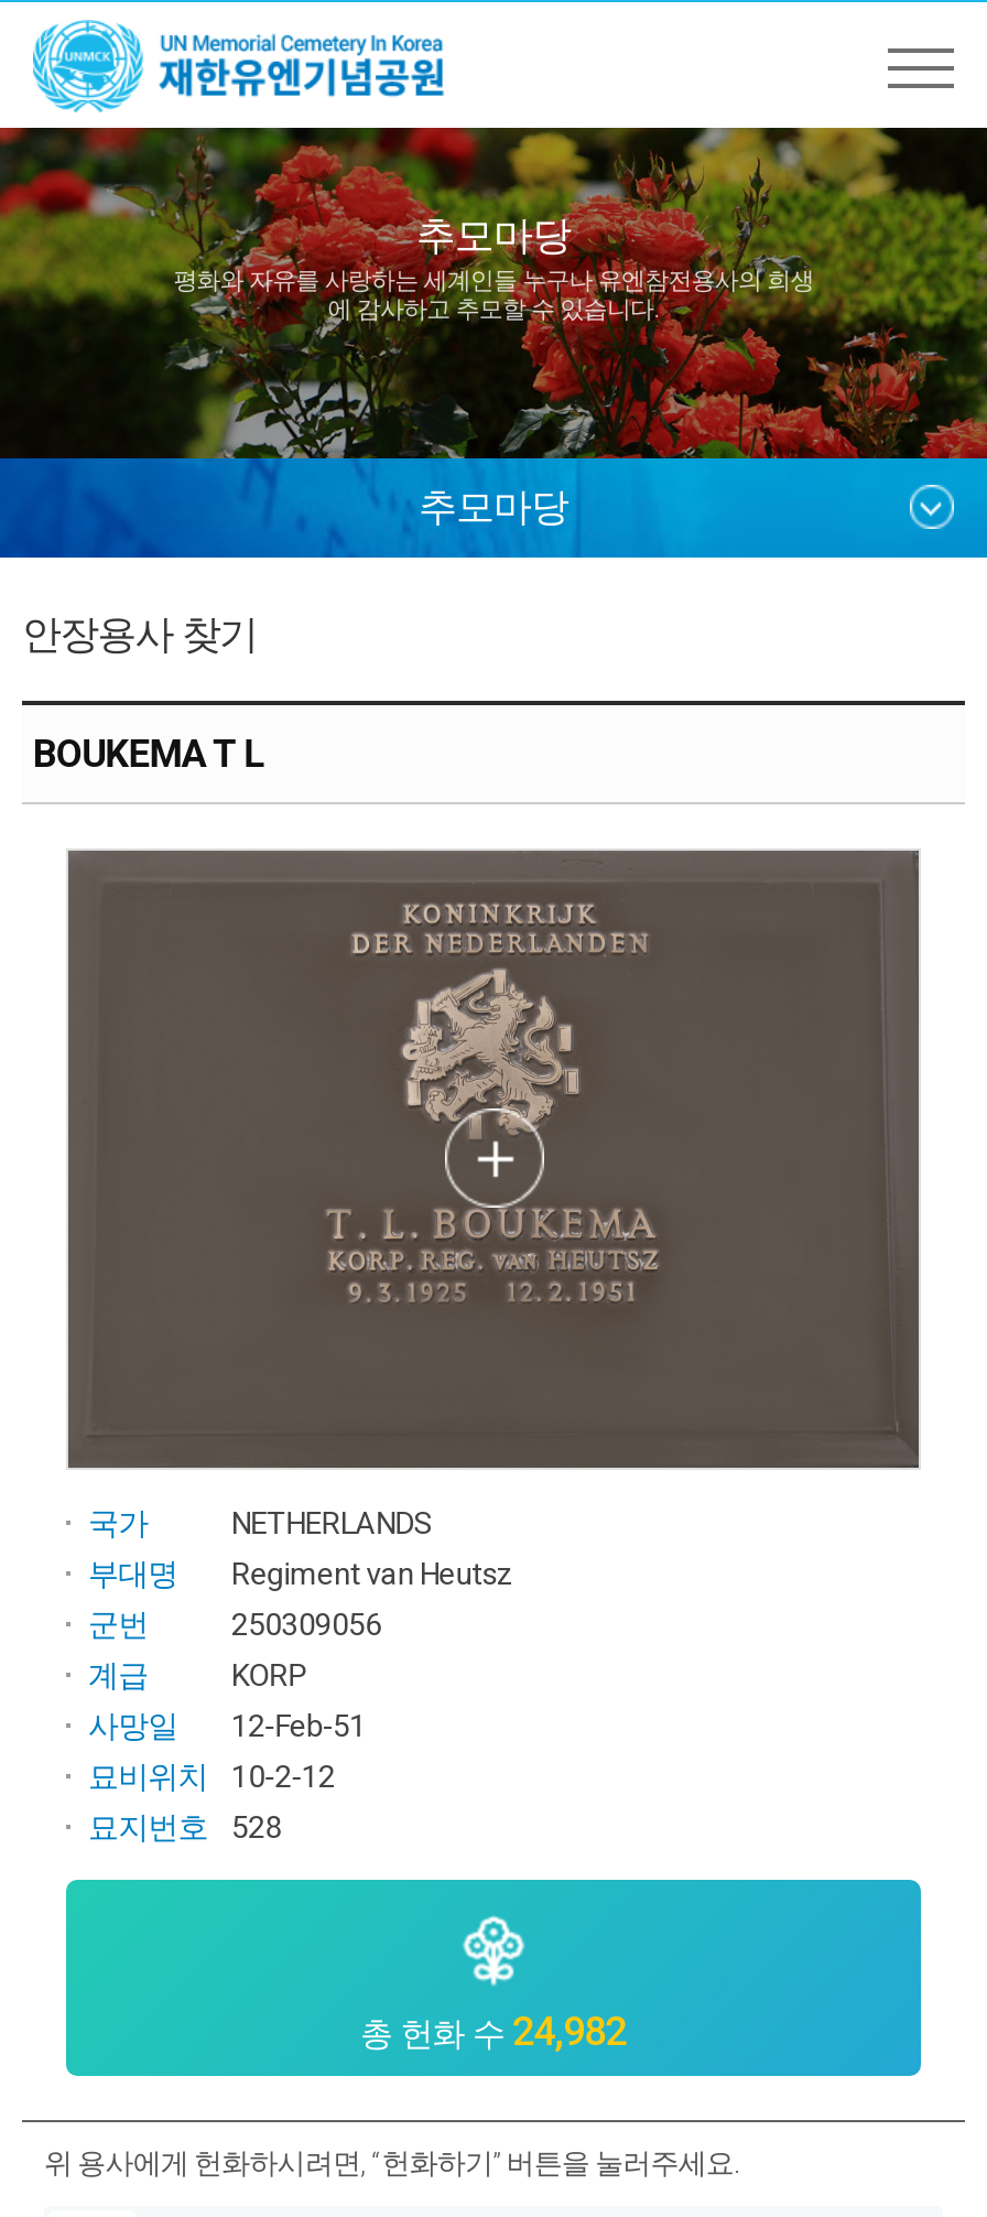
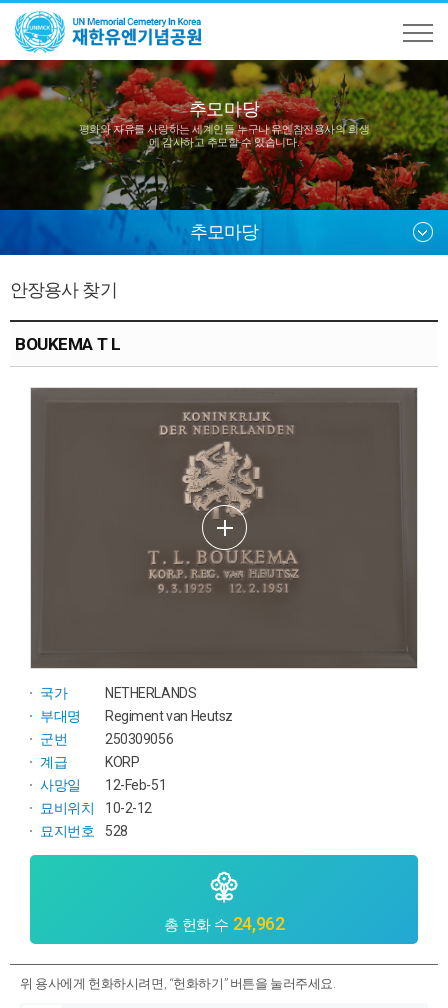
[360,2008,627,2054] 총 헌화 수 24,982 -> [163,913,284,934] 총 헌화 수 24,962

